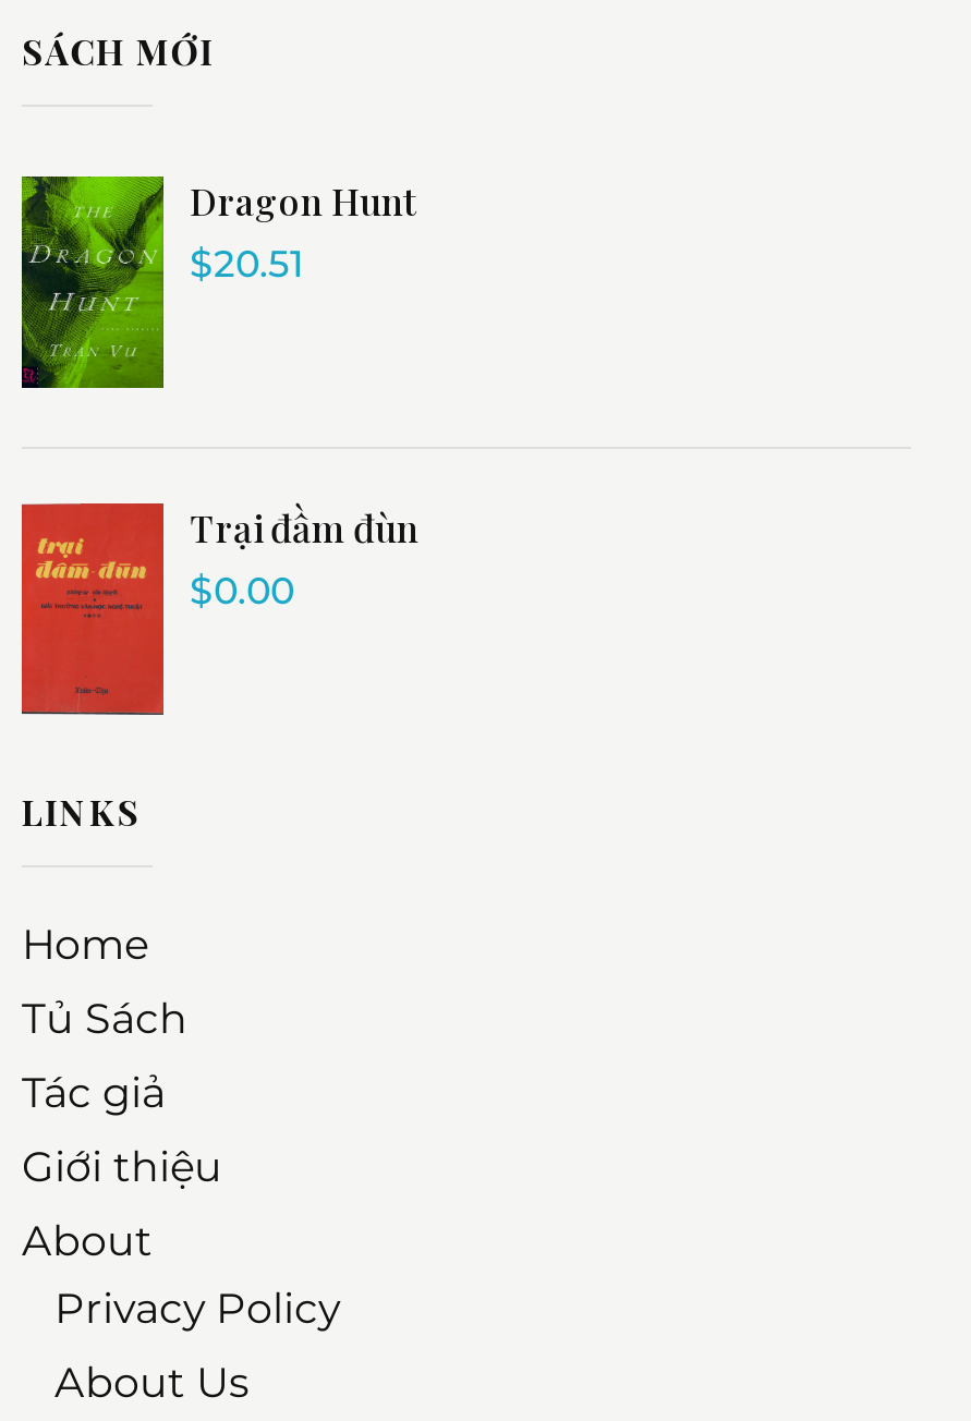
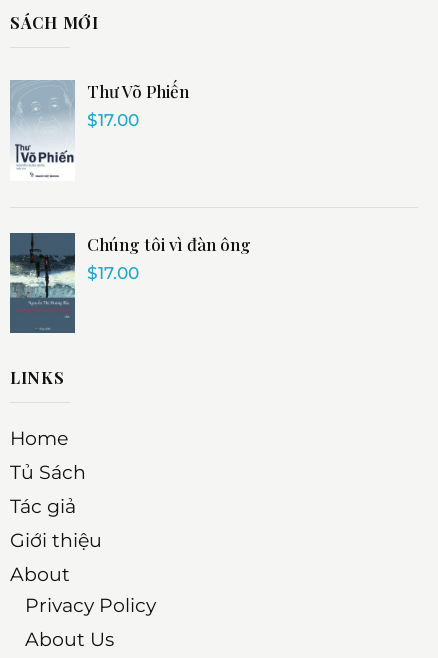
[20,174,418,390] [image] | Dragon Hunt | $20.51 -> [10,80,189,178] [image] | Thư Võ Phiến | $17.00
[20,501,418,715] [image] | Trại đầm đùn | $0.00 -> [9,232,251,334] [image] | Chúng tôi vì đàn ông | $17.00

